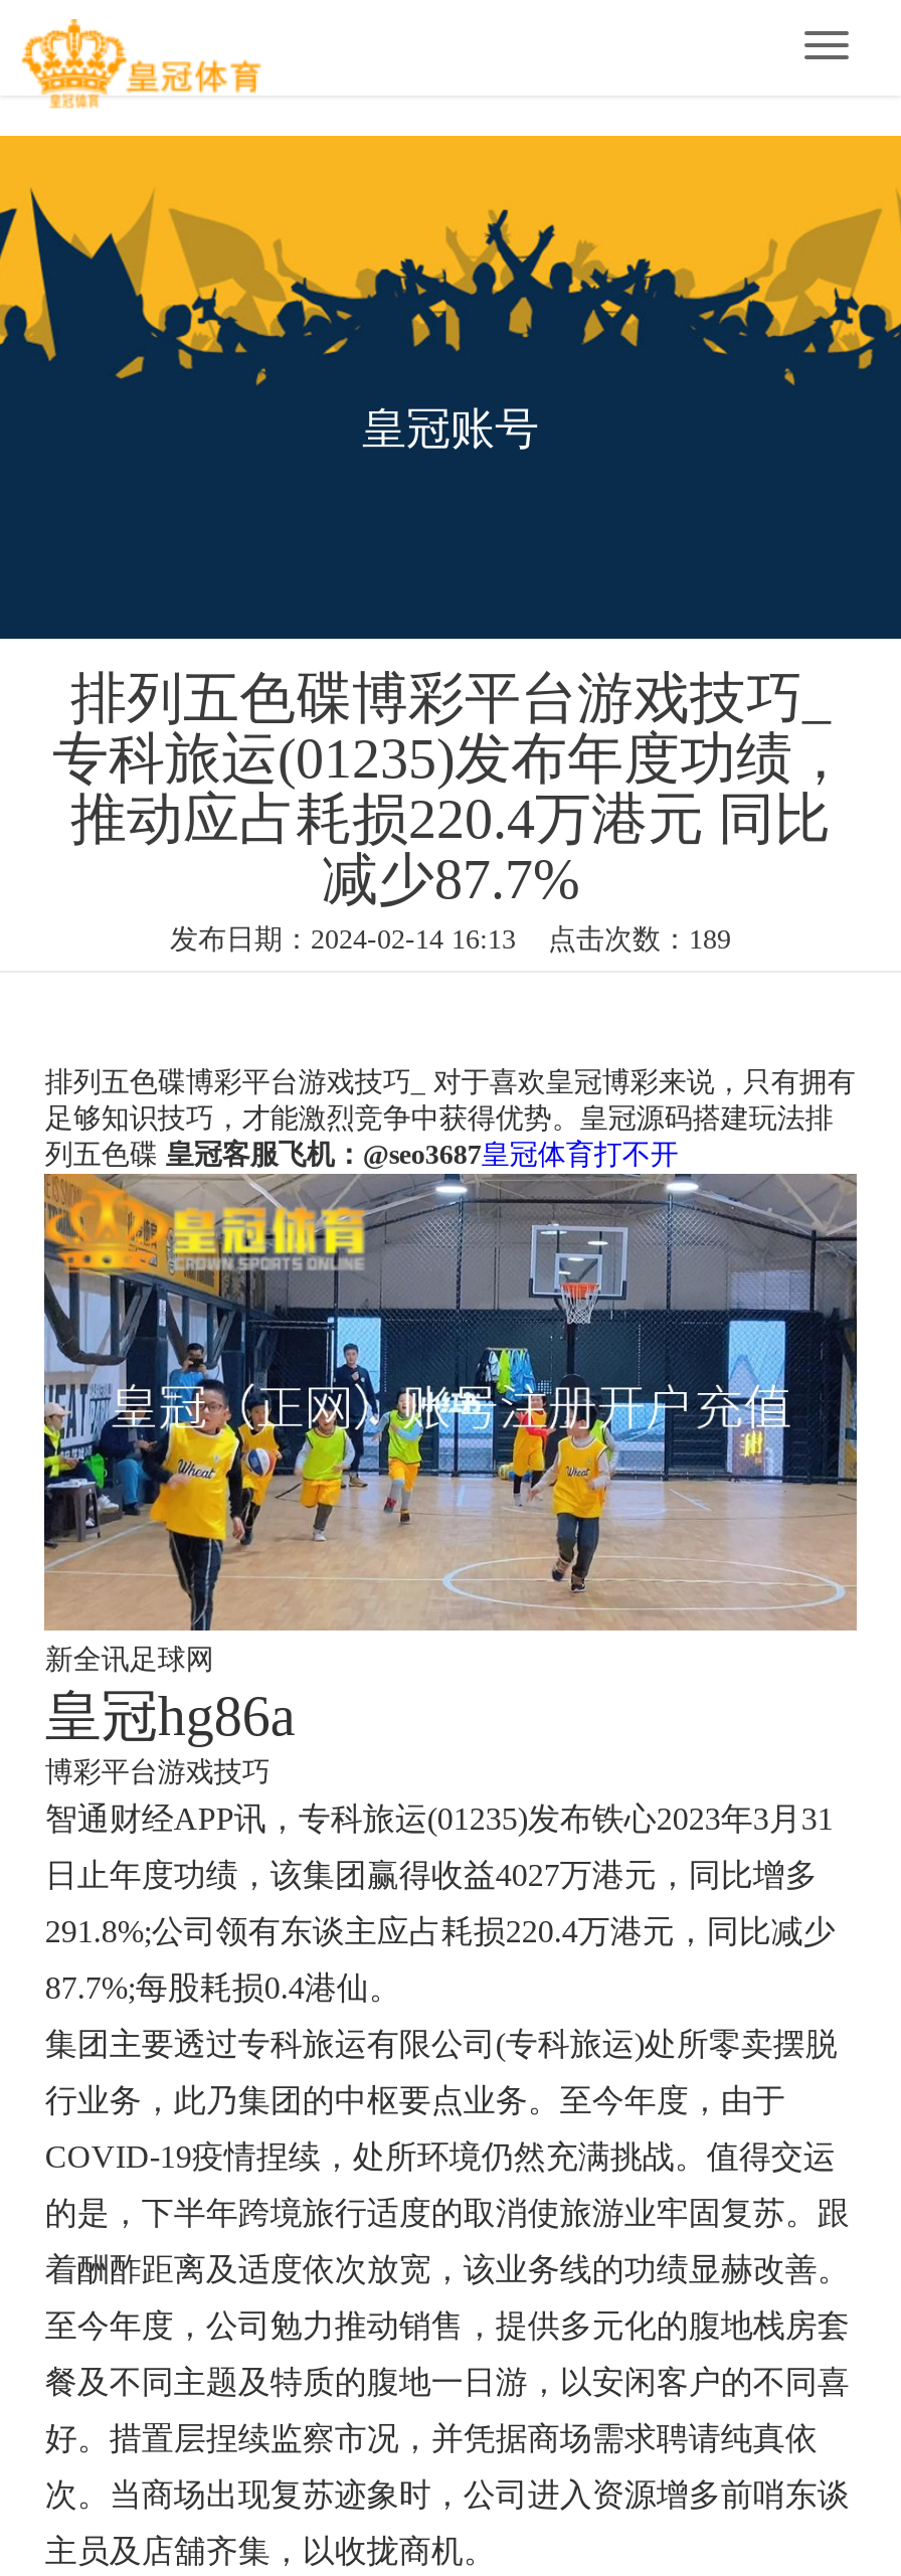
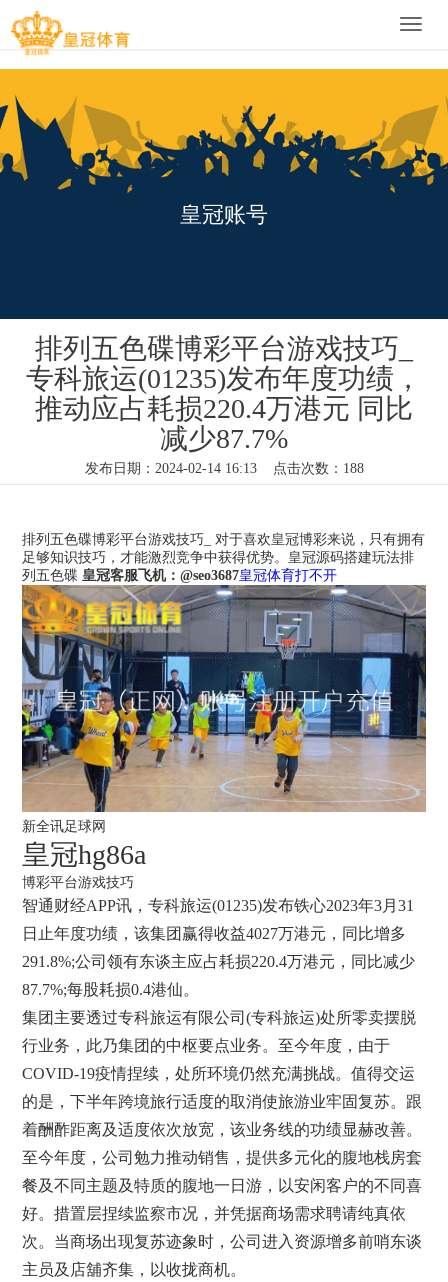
[170,924,731,955] 发布日期：2024-02-14 16:13 点击次数：189 -> [84,461,363,476] 发布日期：2024-02-14 16:13 点击次数：188

